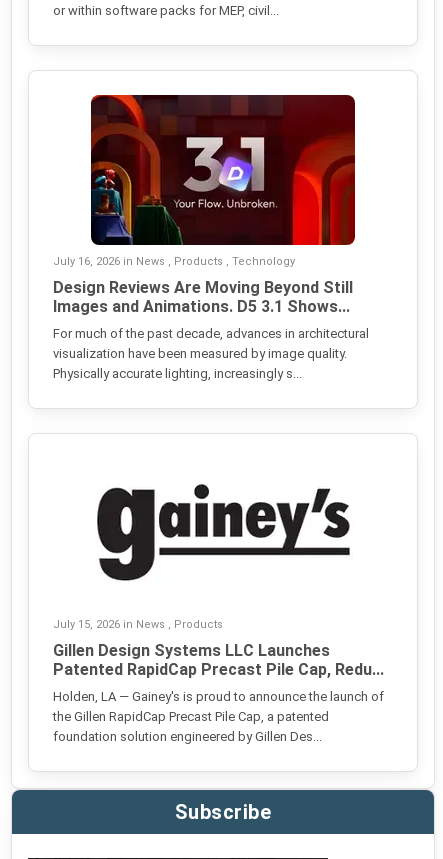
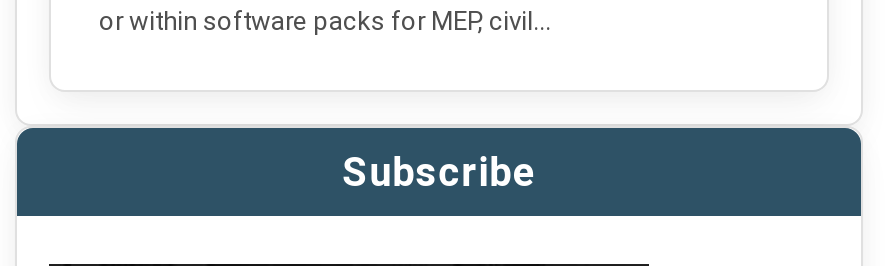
[53,94,369,381] [image] | July 16, 2026 in News , Products , Technology | Design Reviews Are Moving Beyond Still | Images and Animations. D5 3.1 Shows... | For much of the past decade, advances in architectural | visualization have been measured by image quality. | Physically accurate lighting, increasingly s... -> none
[53,483,384,744] [image] | July 15, 2026 in News , Products | Gillen Design Systems LLC Launches | Patented RapidCap Precast Pile Cap, Redu... | Holden, LA — Gainey's is proud to announce the launch of | the Gillen RapidCap Precast Pile Cap, a patented | foundation solution engineered by Gillen Des... -> none

